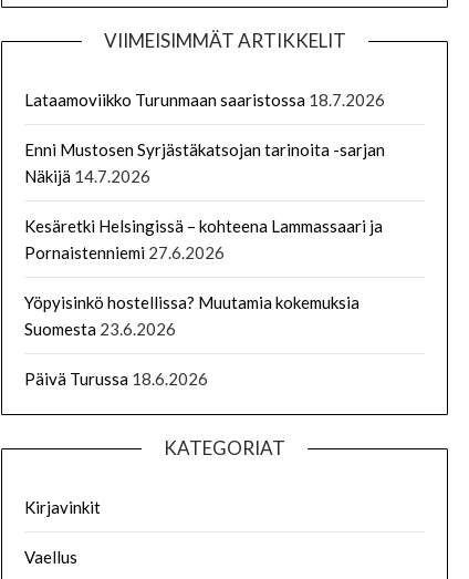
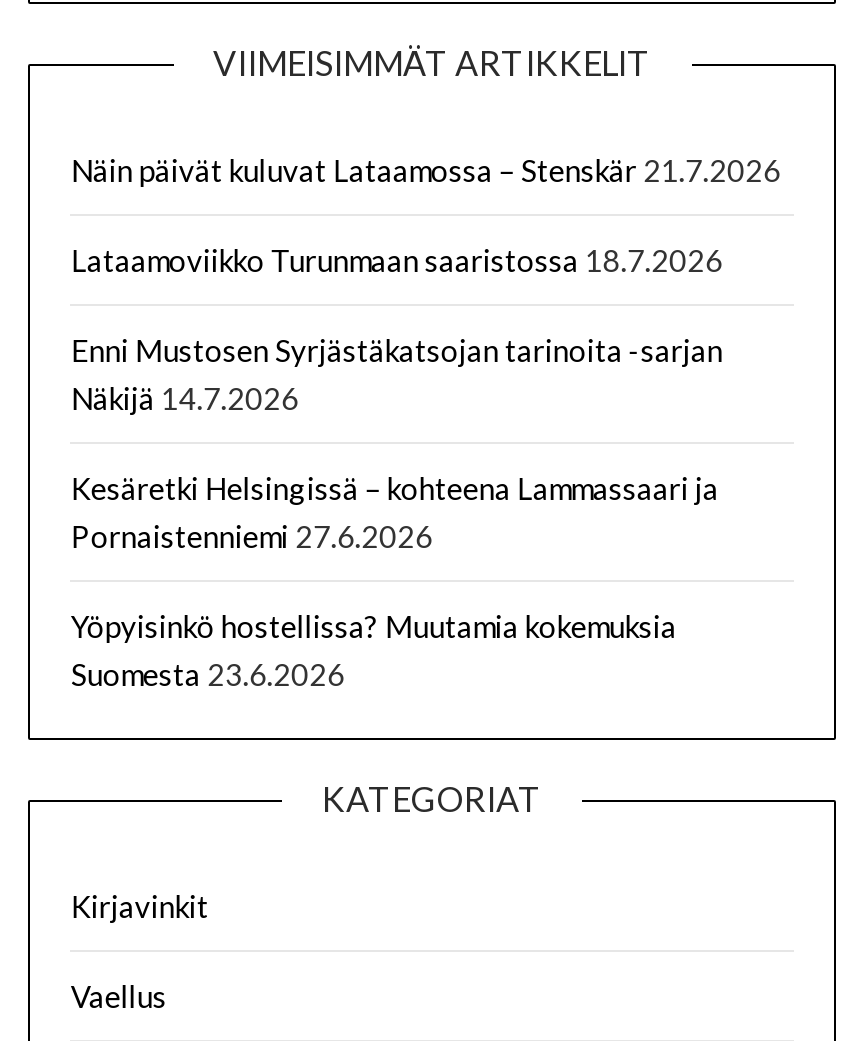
none -> [71,153,781,189] Näin päivät kuluvat Lataamossa – Stenskär 21.7.2026
moved [25,89,385,339] -> [71,243,723,693]: Lataamoviikko Turunmaan saaristossa 18.7.2026 | Enni Mustosen Syrjästäkatsojan tarinoita -sarjan | Näkijä 14.7.2026 | Kesäretki Helsingissä – kohteena Lammassaari ja | Pornaistenniemi 27.6.2026 | Yöpyisinkö hostellissa? Muutamia kokemuksia | Suomesta 23.6.2026
[25,368,208,388] Päivä Turussa 18.6.2026 -> none

